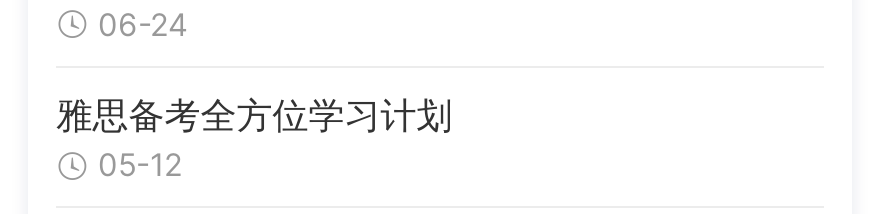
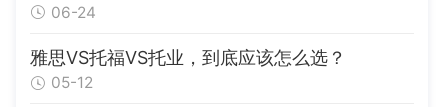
[56,93,452,135] 雅思备考全方位学习计划 -> [30,46,346,67] 雅思VS托福VS托业，到底应该怎么选？

